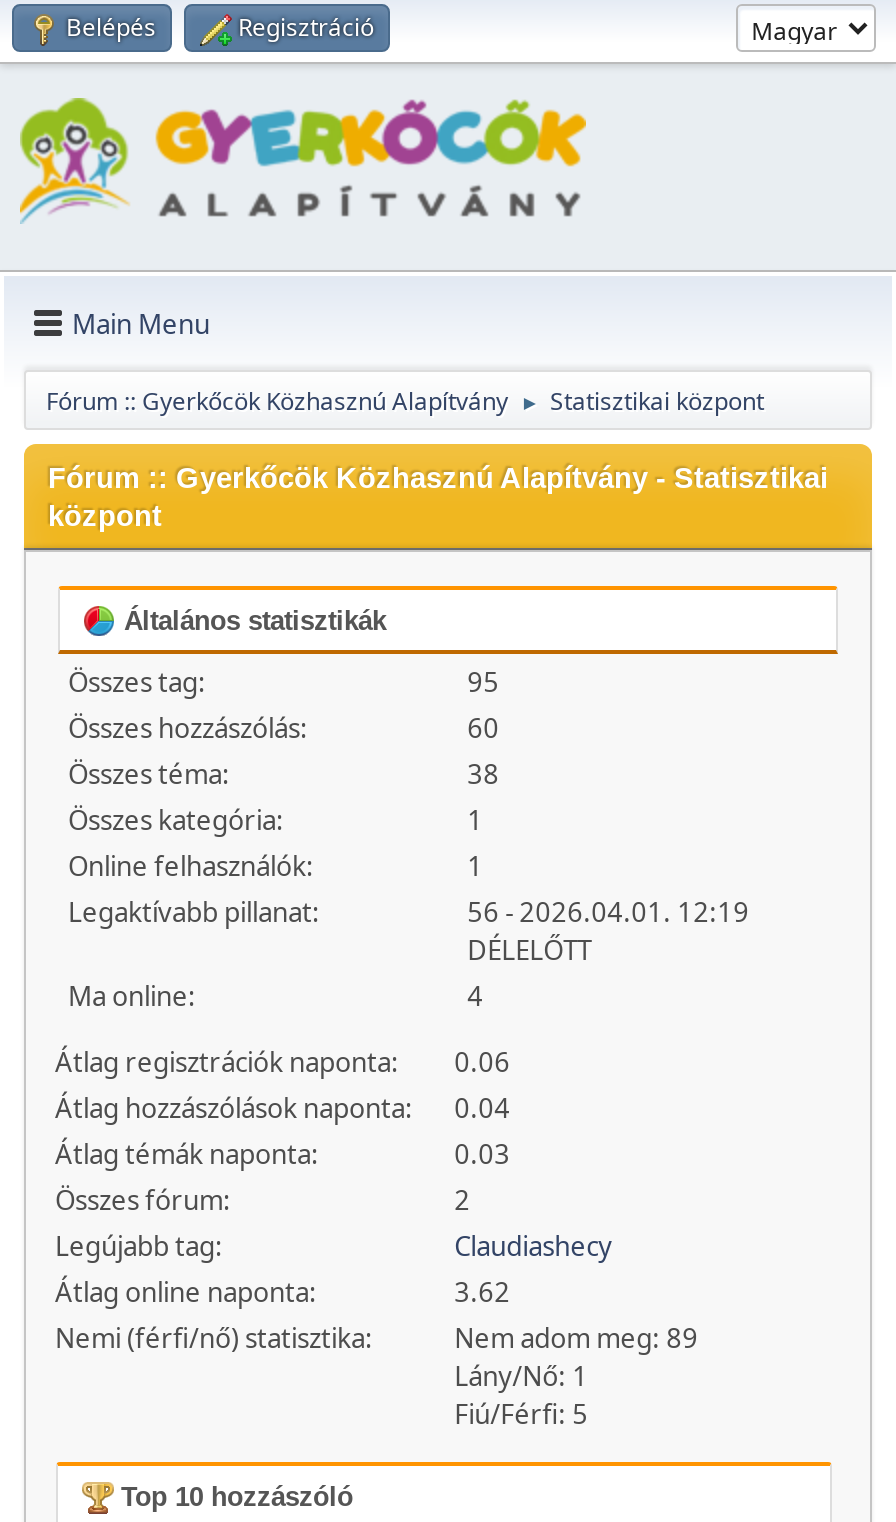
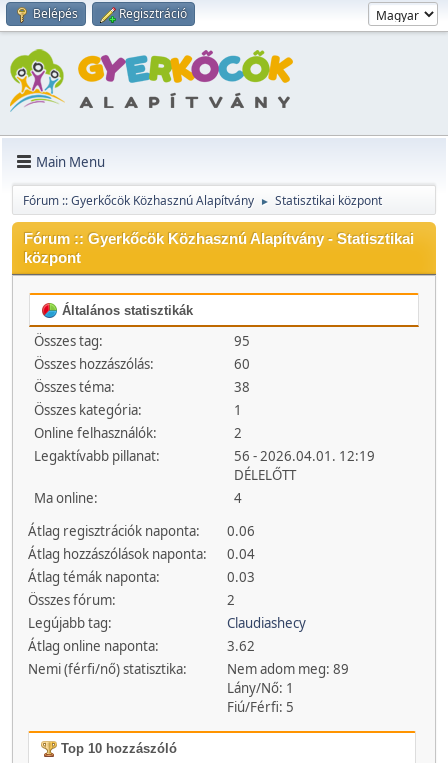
[467,848,483,884] 1 -> [234,424,242,442] 2

